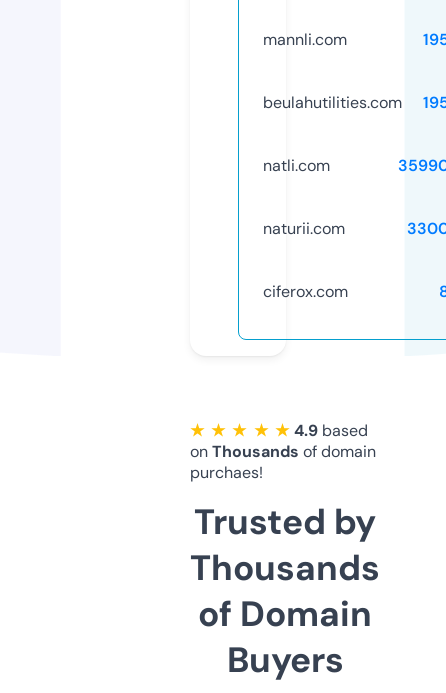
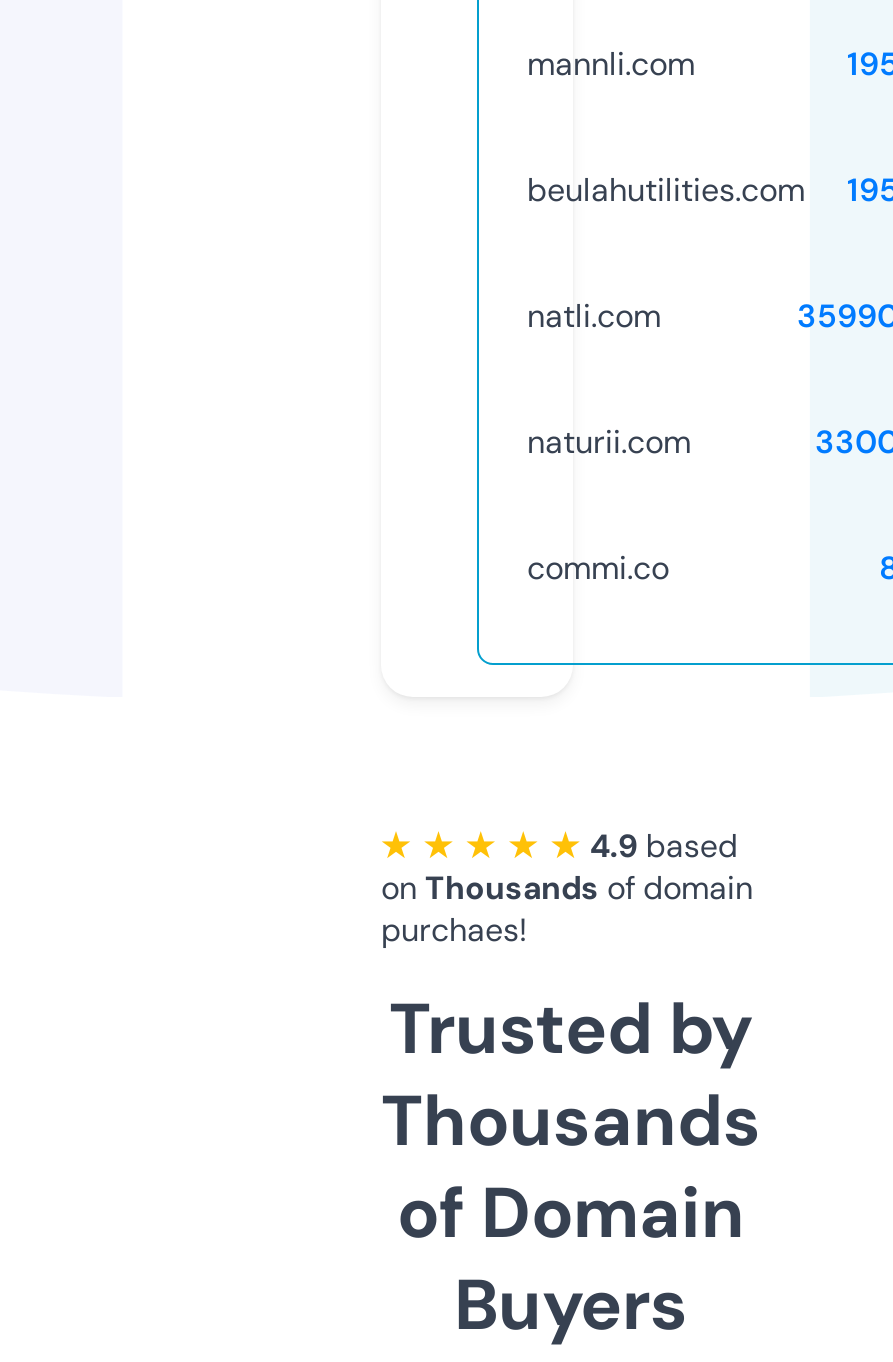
[263,281,348,302] ciferox.com -> [527,547,669,589] commi.co

